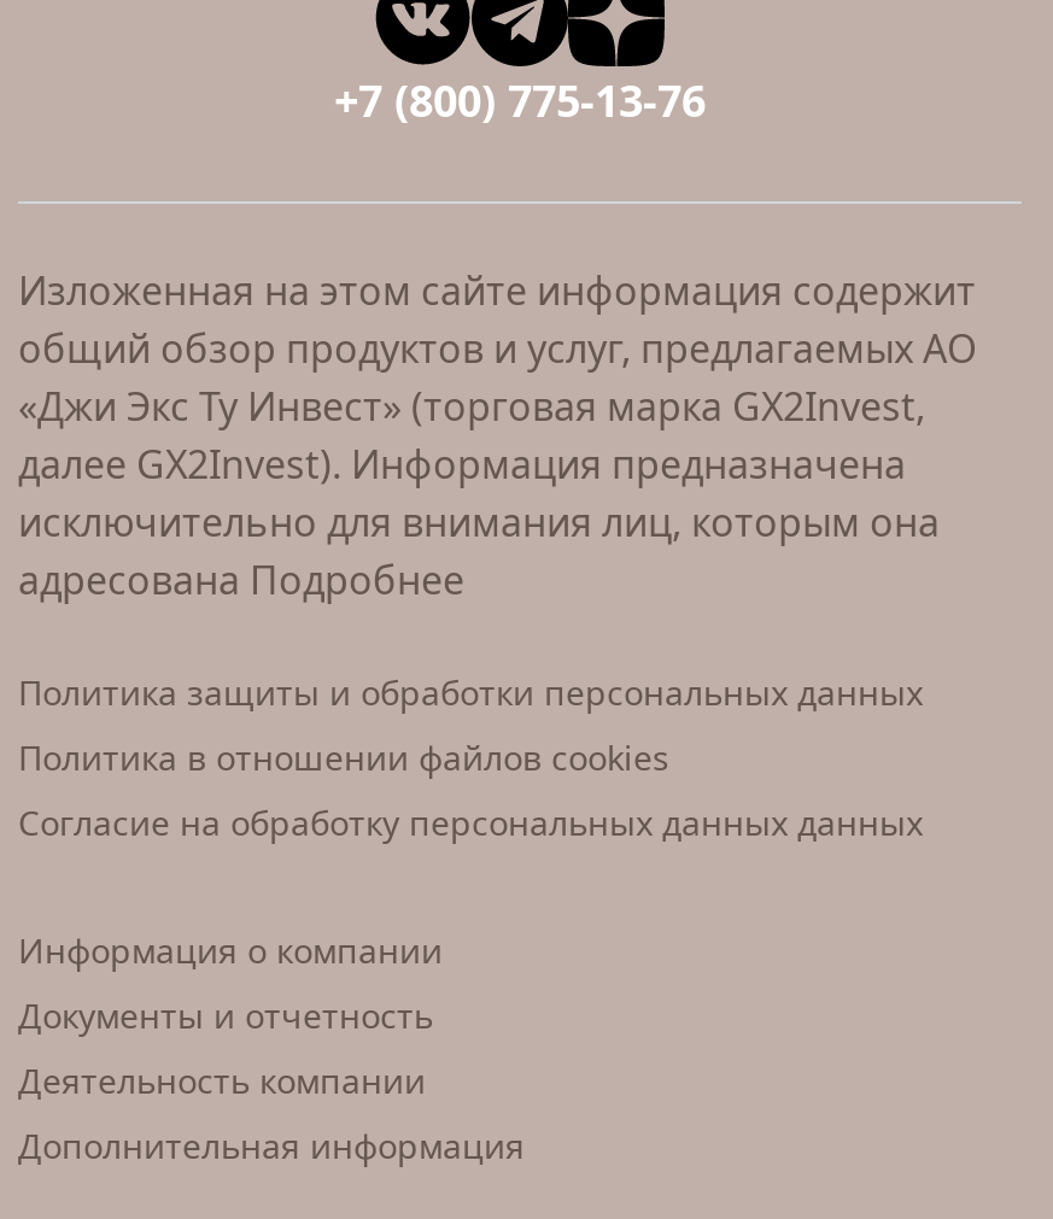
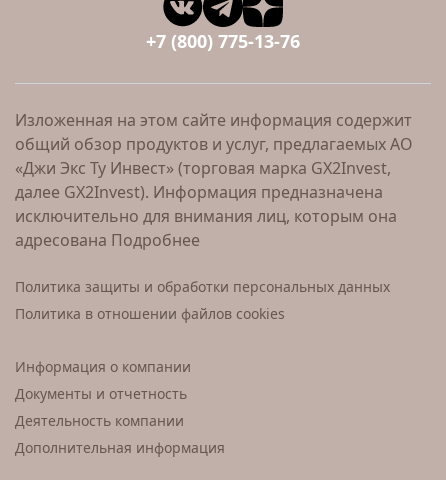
[18,799,923,845] Согласие на обработку персональных данных данных -> none

